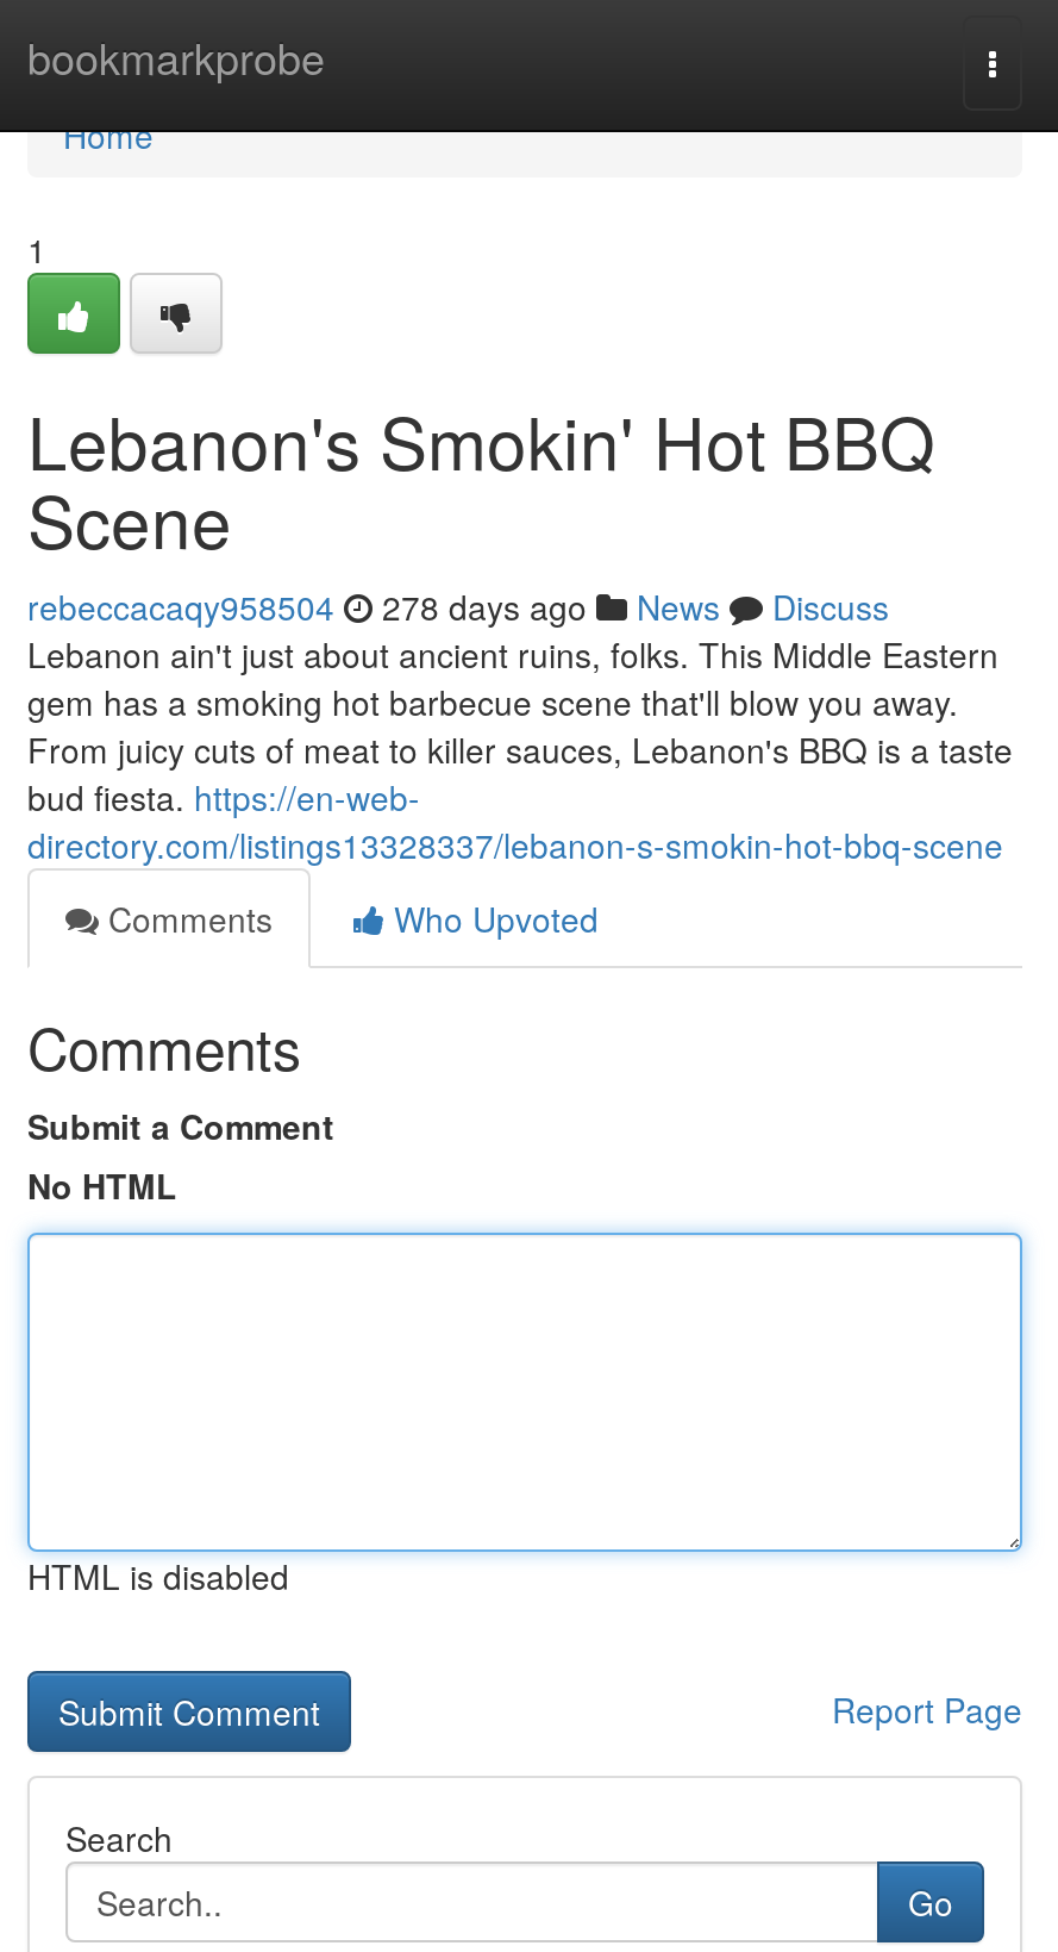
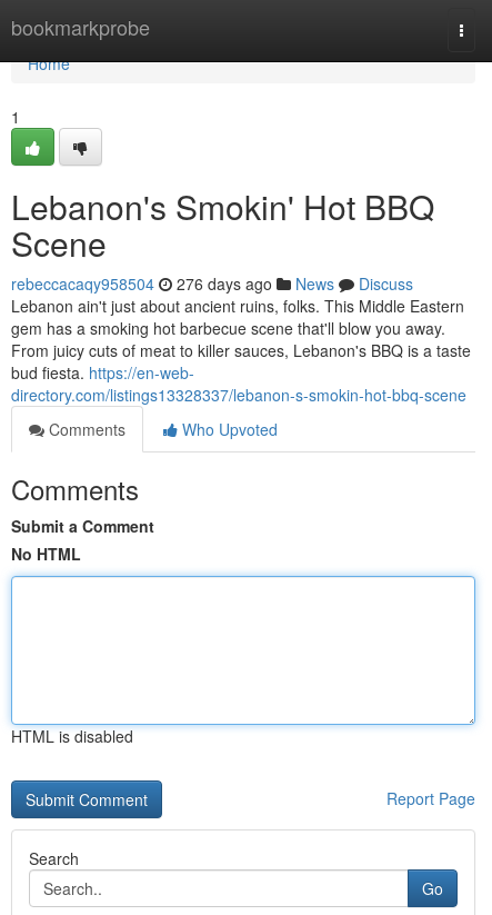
[27,582,889,630] rebeccacaqy958504 278 days ago News Discuss -> [11,272,413,295] rebeccacaqy958504 276 days ago News Discuss

